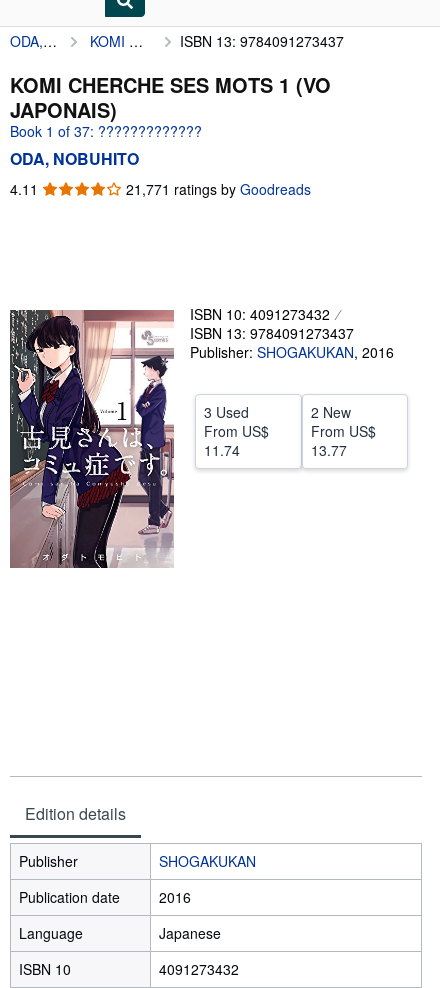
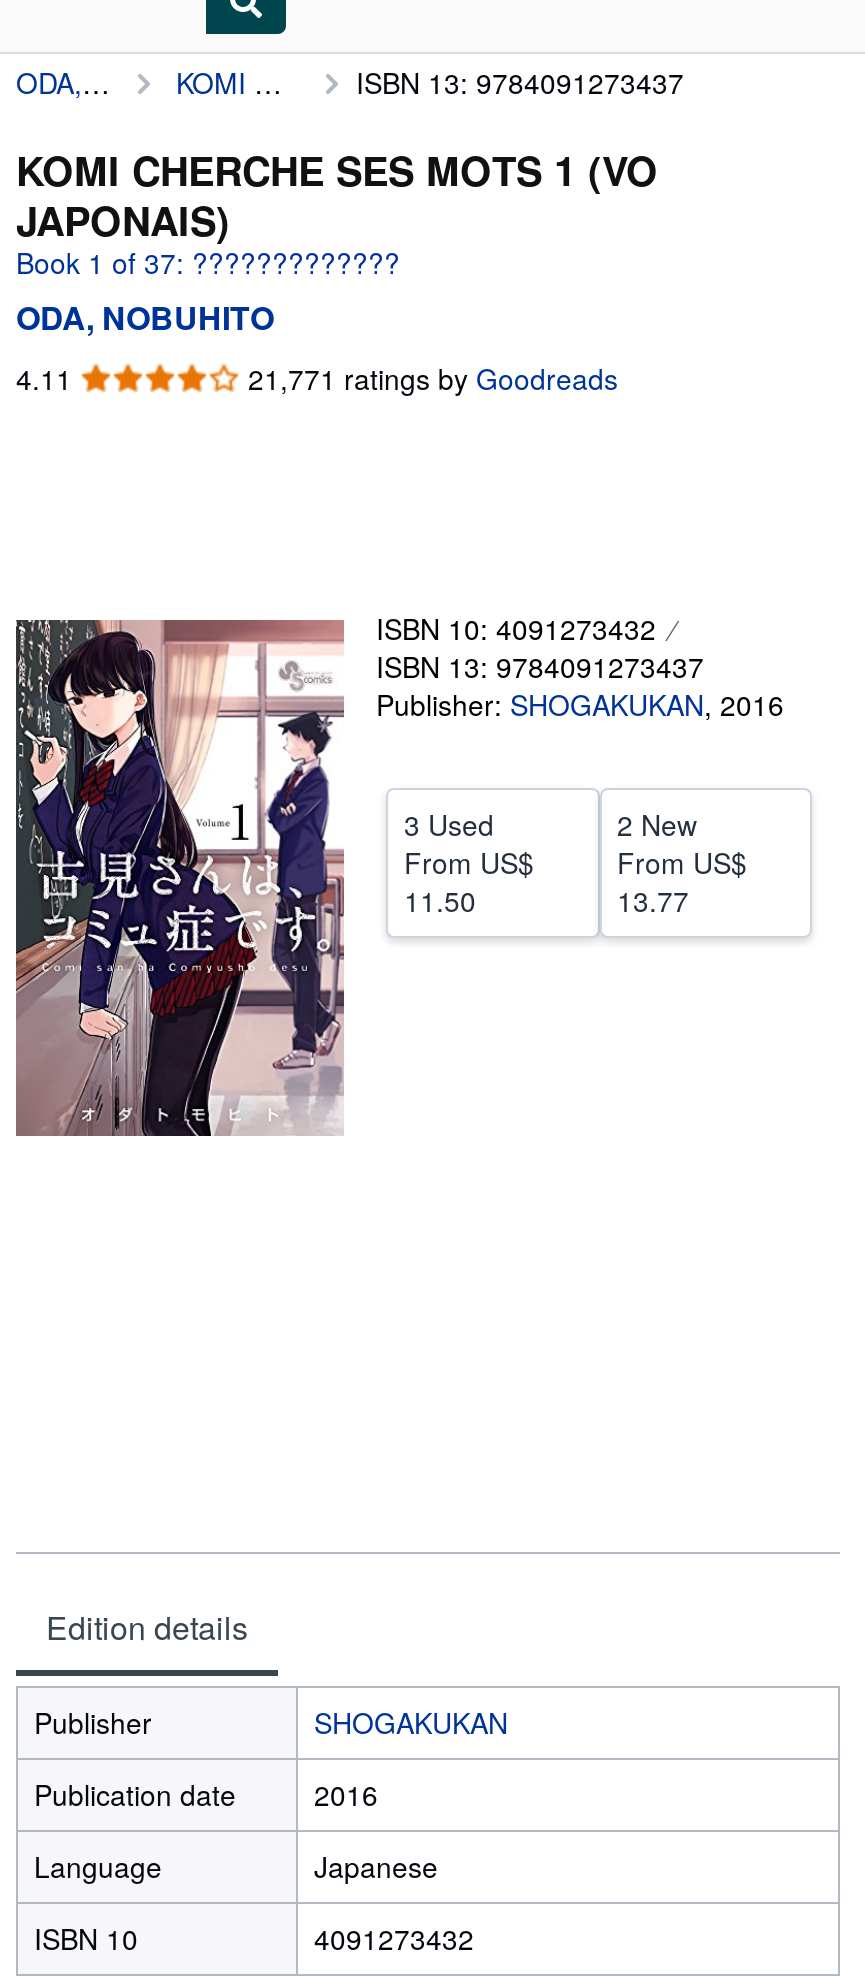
[204,440,240,460] 11.74 -> [404,880,476,920] 11.50

